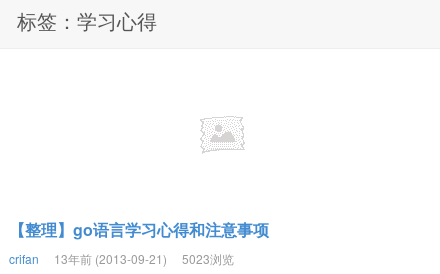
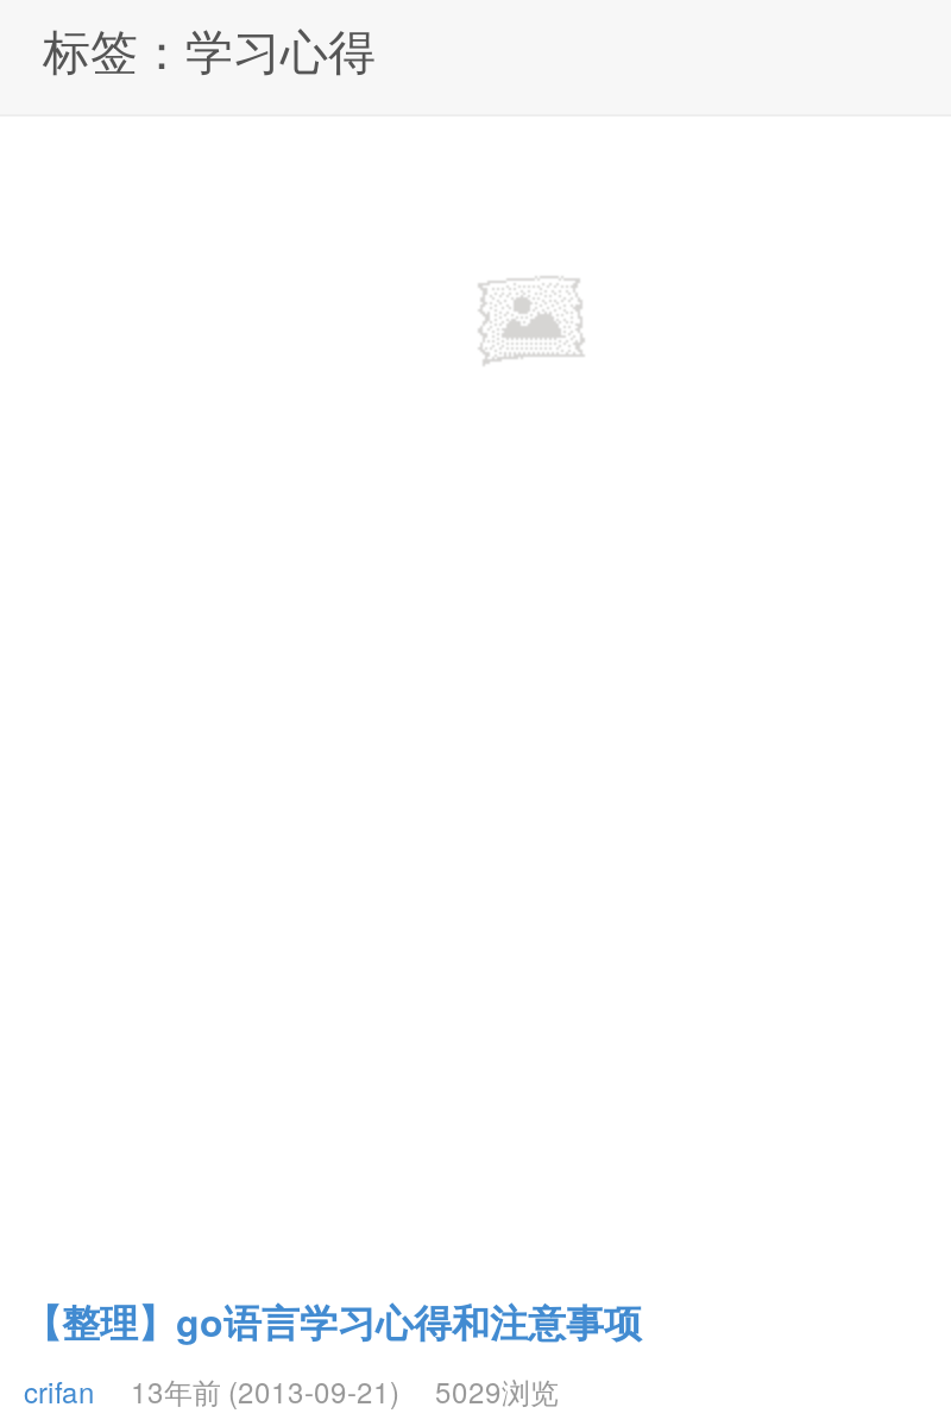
[9,250,234,267] crifan 13年前 (2013-09-21) 5023浏览 -> [24,1370,559,1411] crifan 13年前 (2013-09-21) 5029浏览

